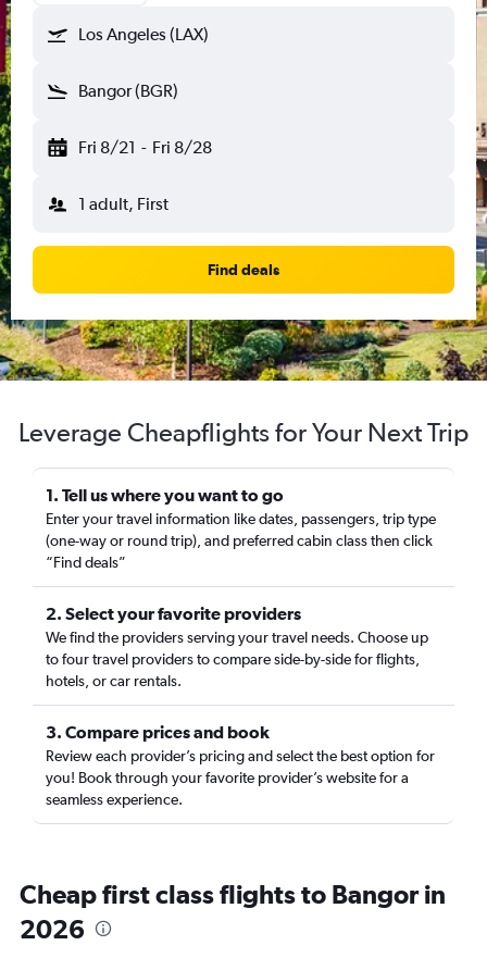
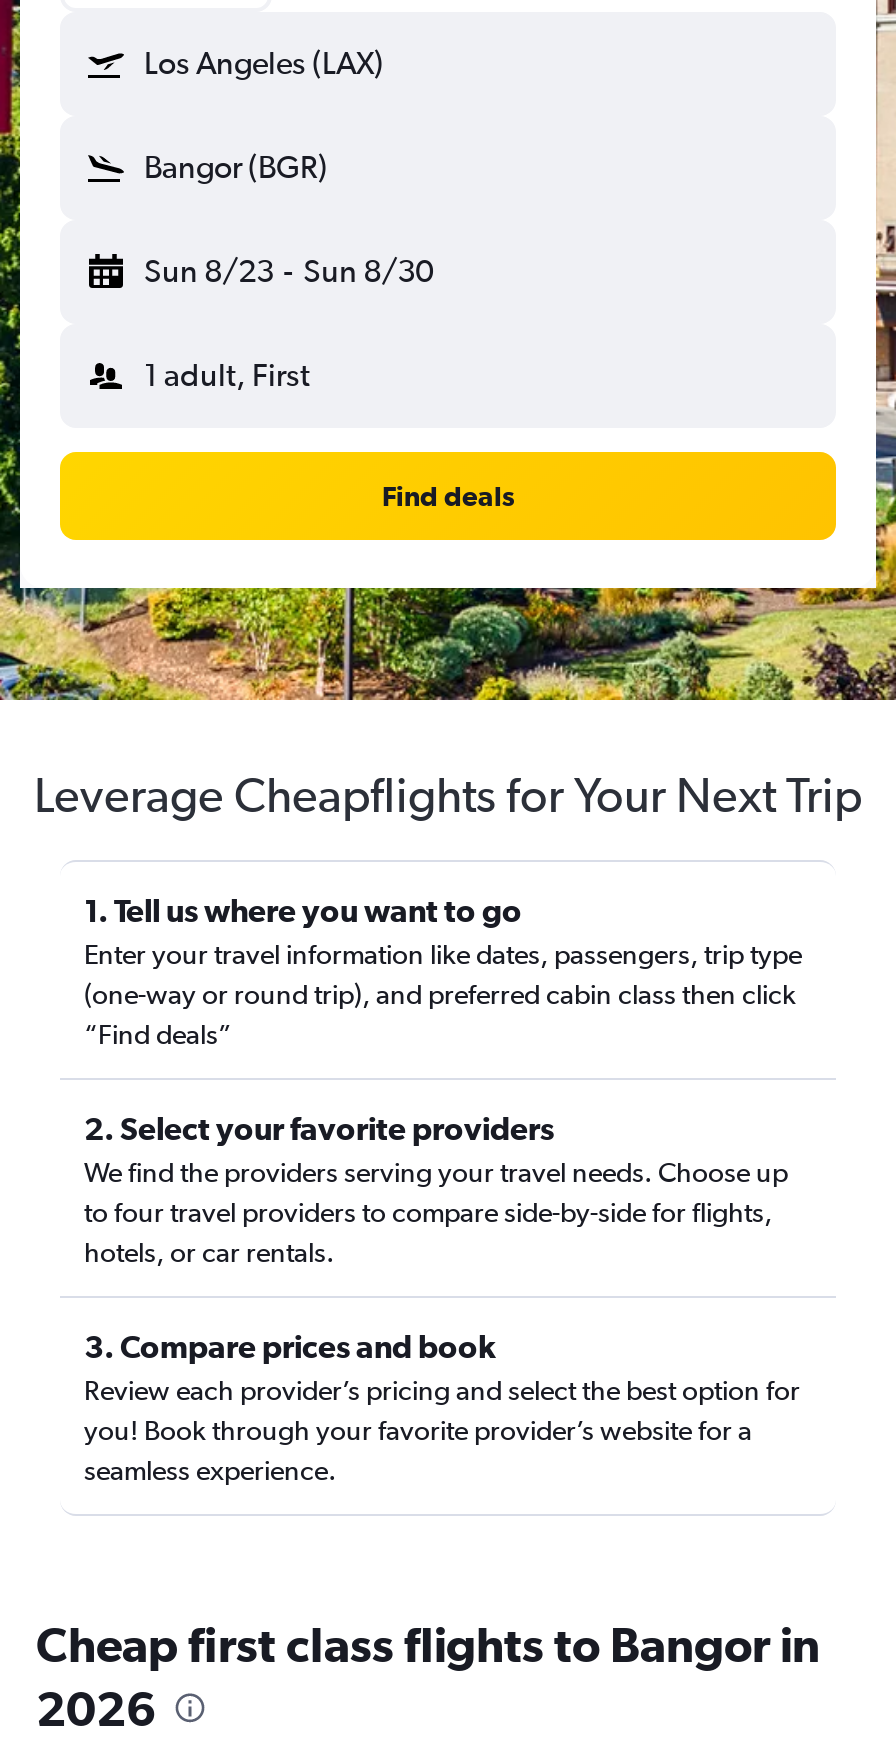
[78,137,212,158] Fri 8/21 - Fri 8/28 -> [144,252,433,290] Sun 8/23 - Sun 8/30

